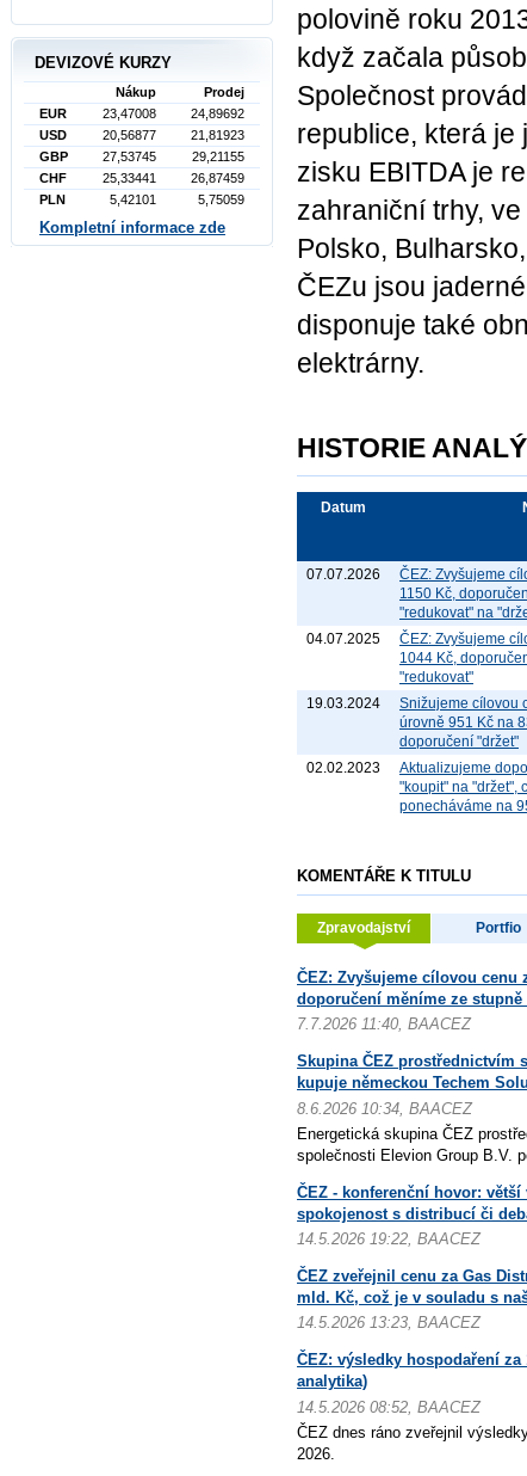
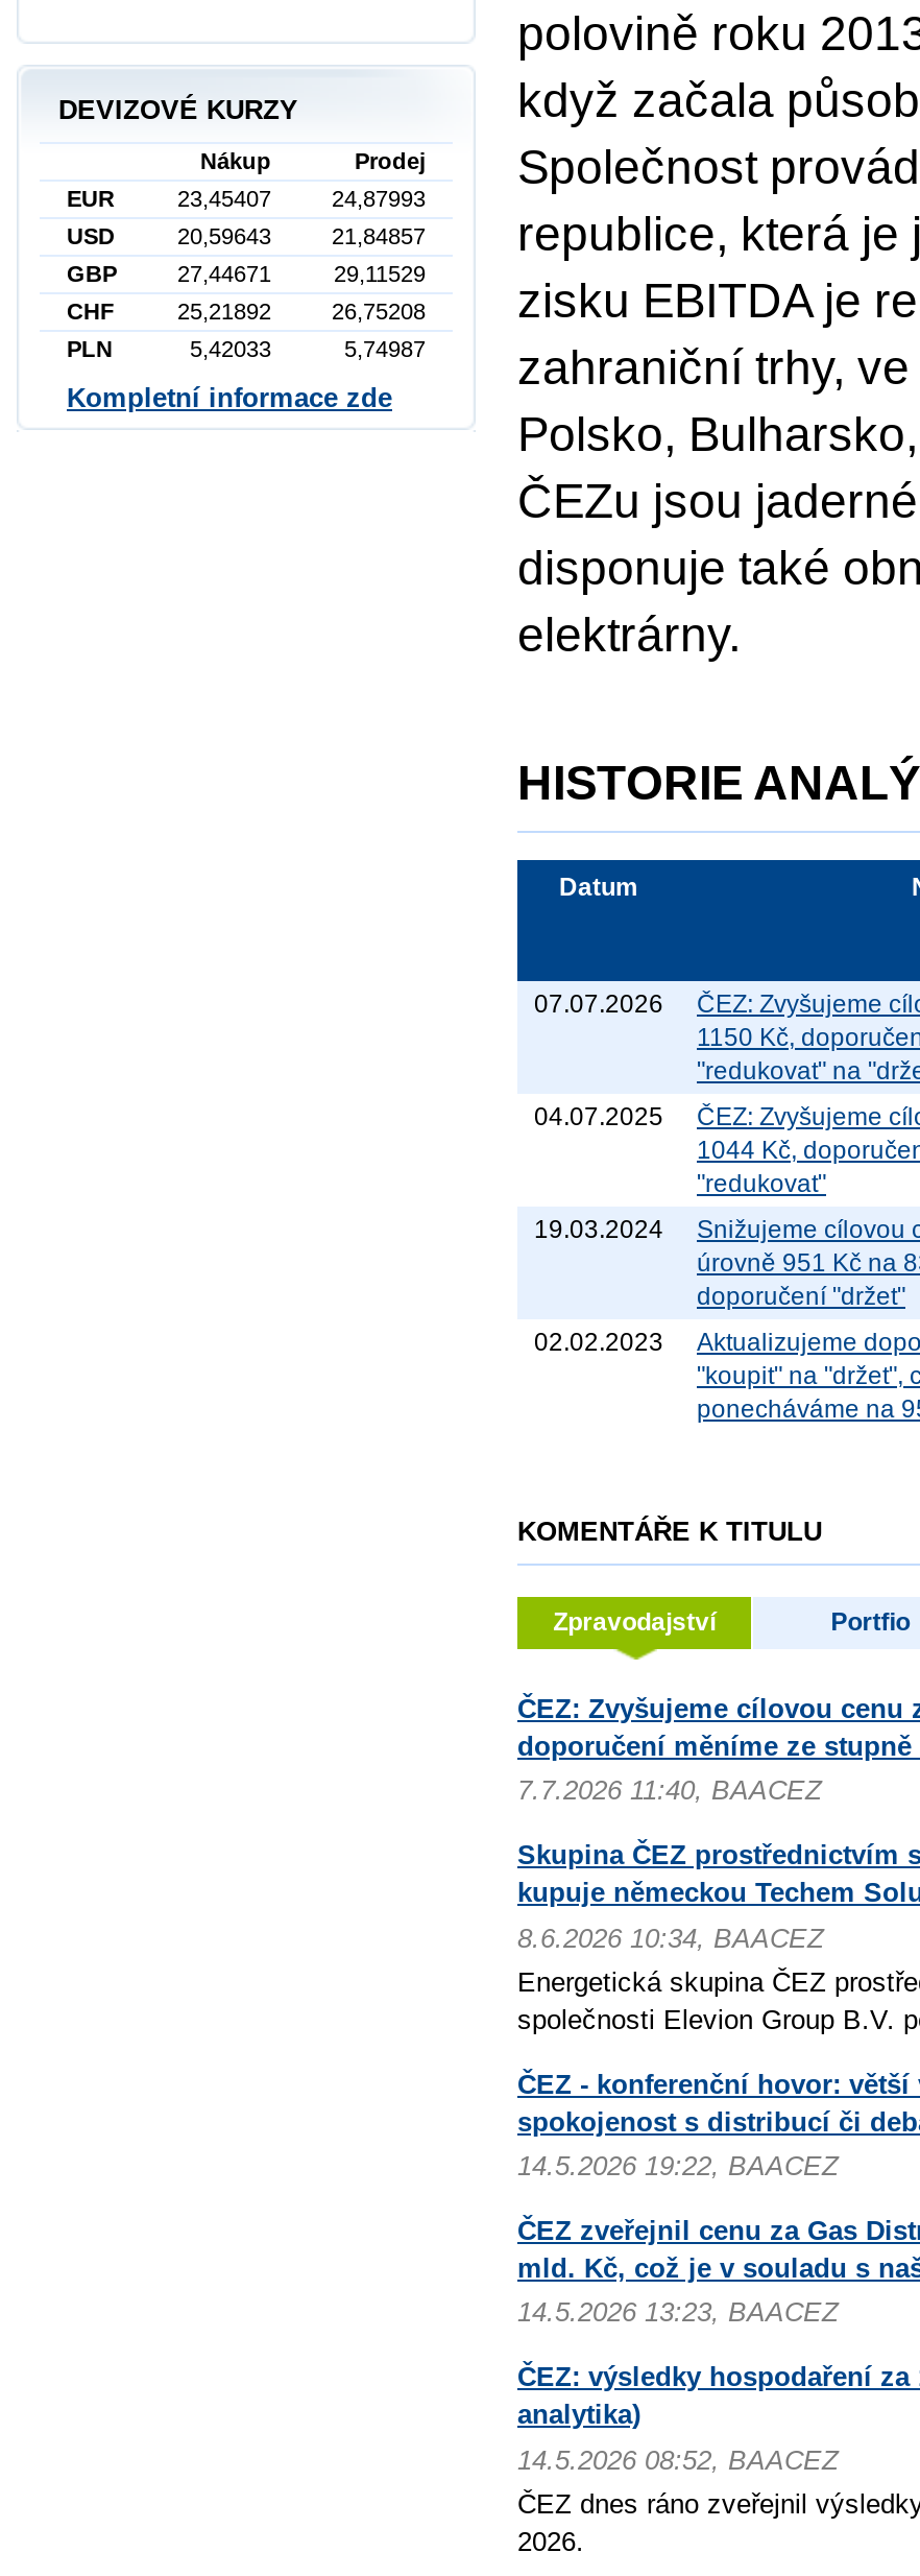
[103,107,156,121] 23,47008 -> [177,186,271,211] 23,45407
[191,107,244,121] 24,89692 -> [332,186,426,211] 24,87993
[103,128,156,142] 20,56877 -> [177,224,271,249] 20,59643
[191,128,244,142] 21,81923 -> [332,224,426,249] 21,84857
[103,150,156,164] 27,53745 -> [177,261,271,286] 27,44671
[192,150,244,164] 29,21155 -> [334,261,426,286] 29,11529
[103,171,156,185] 25,33441 -> [177,299,271,324] 25,21892
[191,171,244,185] 26,87459 -> [332,299,426,324] 26,75208
[110,193,156,207] 5,42101 -> [190,337,271,362] 5,42033
[198,193,244,207] 5,75059 -> [344,337,426,362] 5,74987

